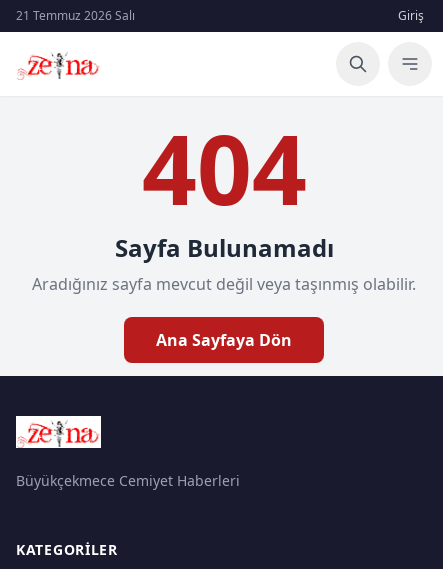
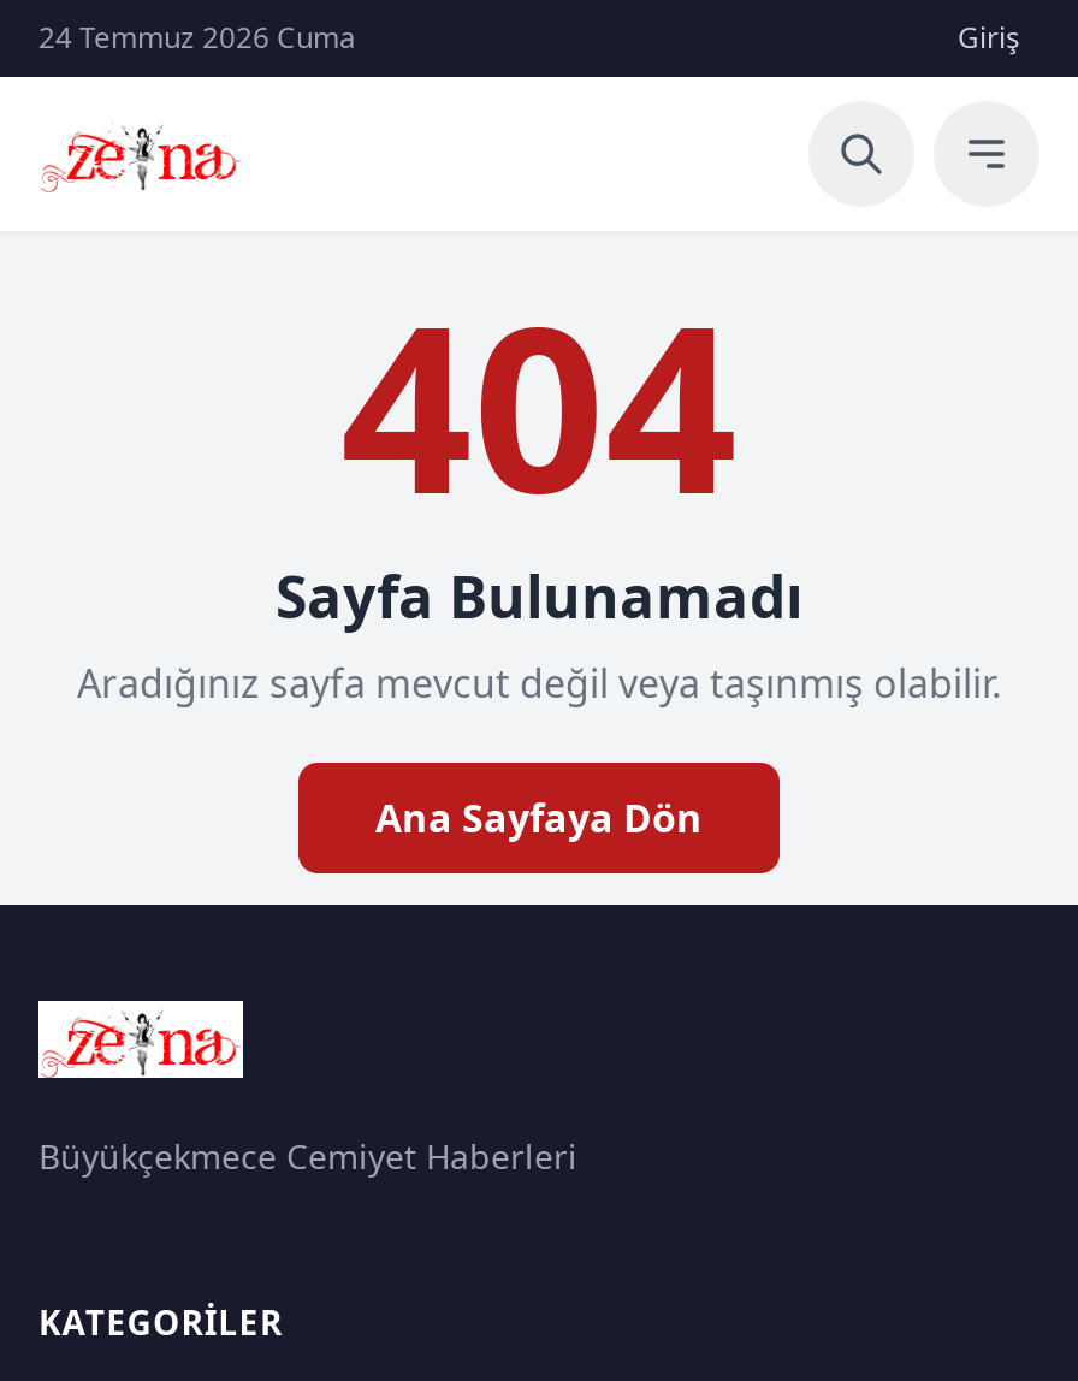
[16,7,135,24] 21 Temmuz 2026 Salı -> [38,17,356,58] 24 Temmuz 2026 Cuma

